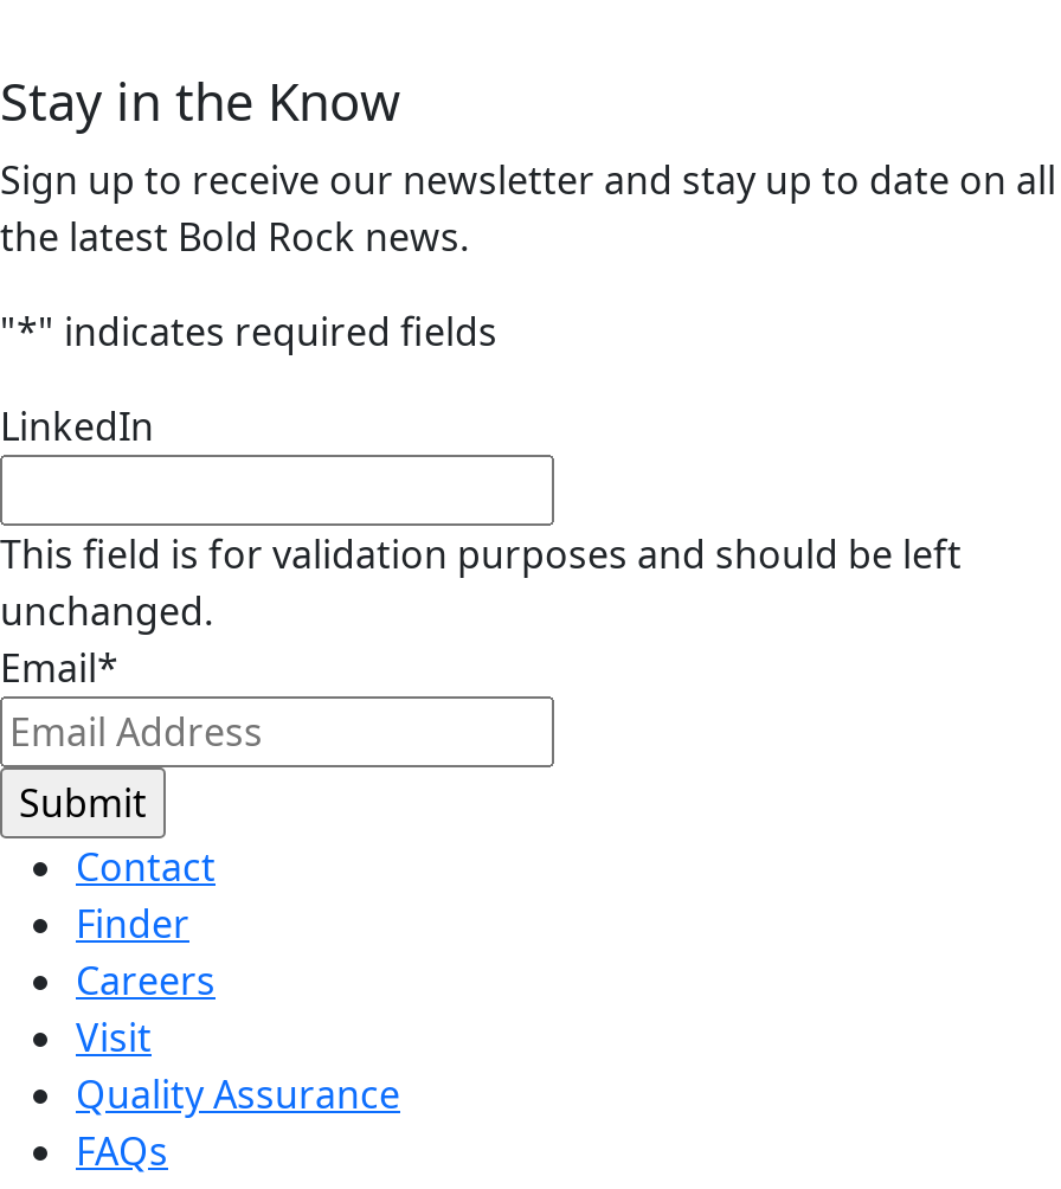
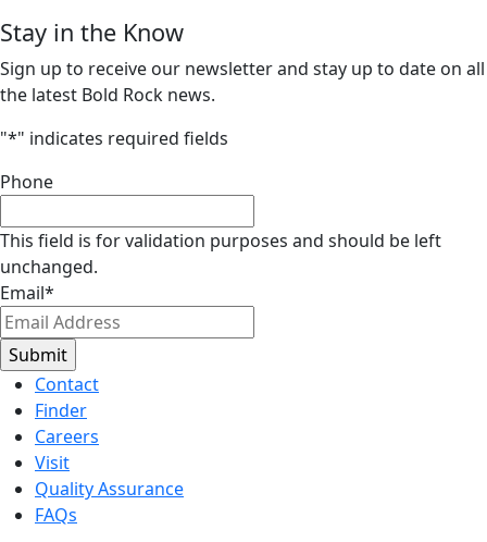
[0,400,154,452] LinkedIn -> [0,170,53,194] Phone

